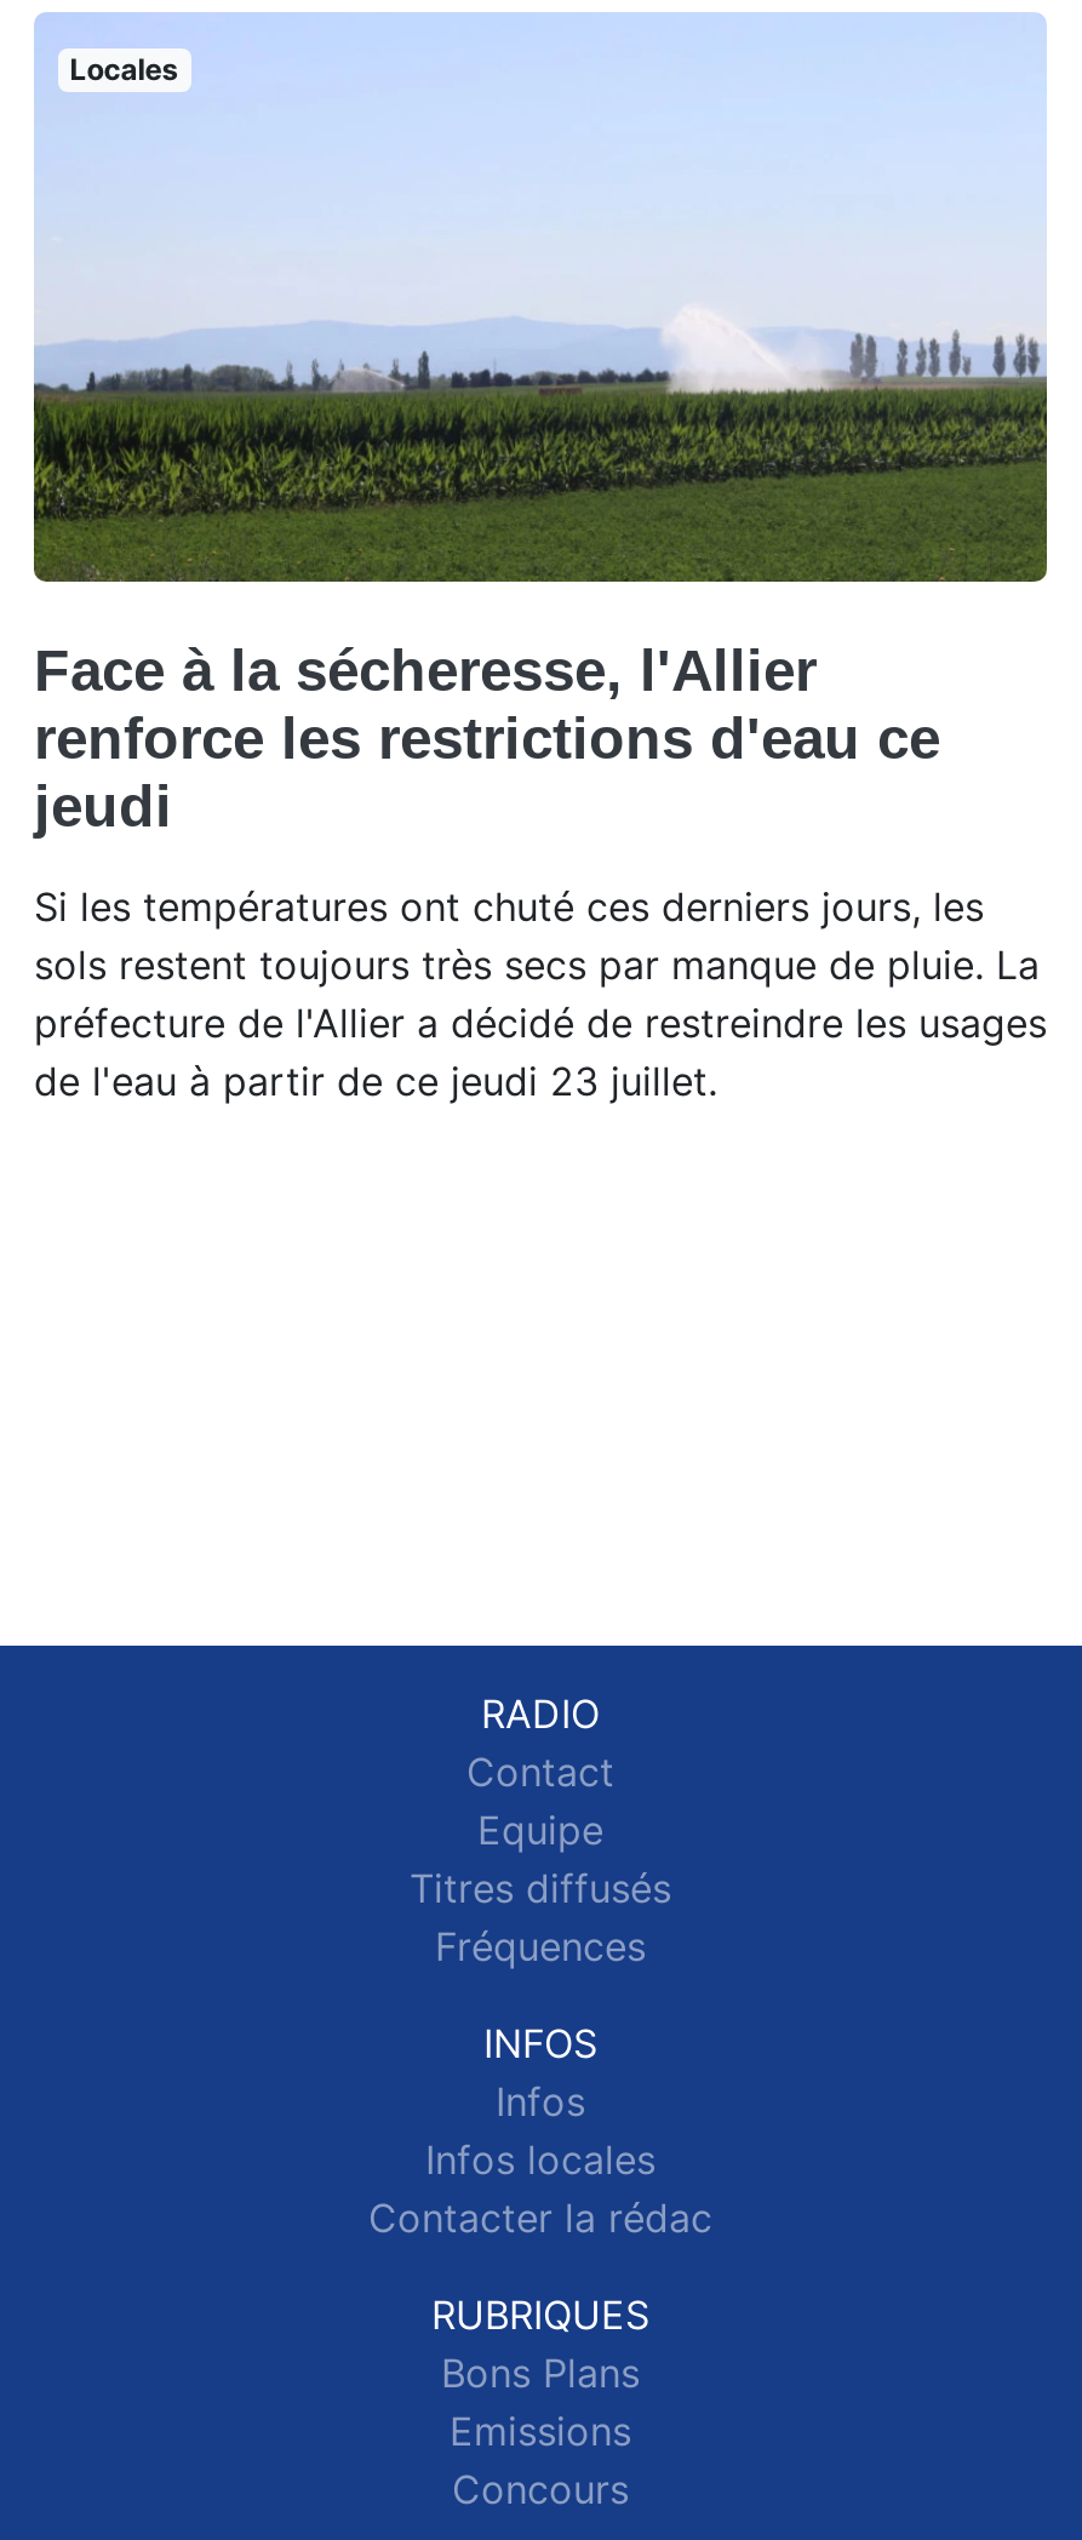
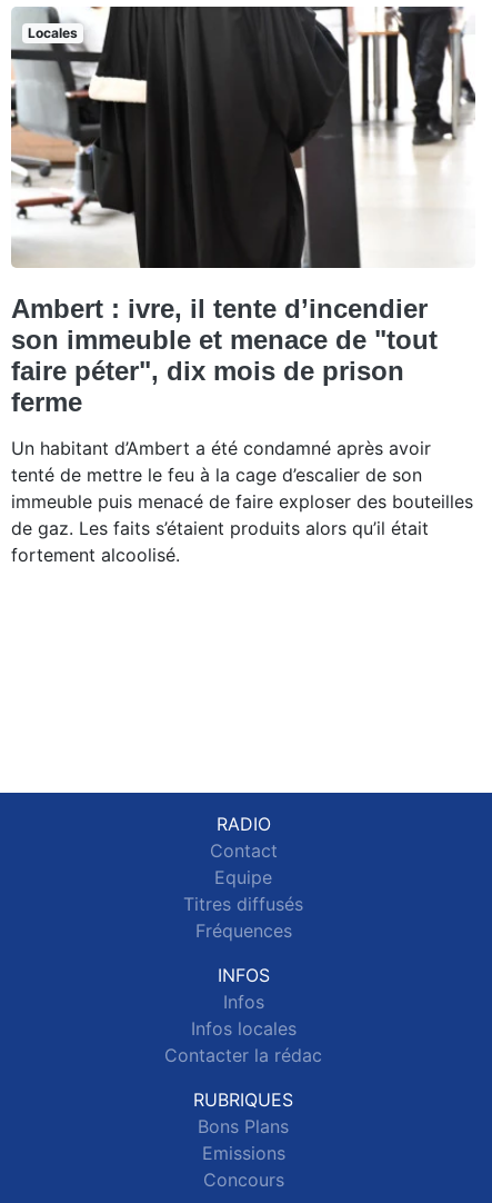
[32,12,1049,839] [image] | Face à la sécheresse, l'Allier | renforce les restrictions d'eau ce | jeudi -> [10,6,476,417] [image] | Ambert : ivre, il tente d’incendier | son immeuble et menace de "tout | faire péter", dix mois de prison | ferme
[34,882,1047,1105] Si les températures ont chuté ces derniers jours, les | sols restent toujours très secs par manque de pluie. La | préfecture de l'Allier a décidé de restreindre les usages | de l'eau à partir de ce jeudi 23 juillet. -> [11,437,473,566] Un habitant d’Ambert a été condamné après avoir | tenté de mettre le feu à la cage d’escalier de son | immeuble puis menacé de faire exploser des bouteilles | de gaz. Les faits s’étaient produits alors qu’il était | fortement alcoolisé.

